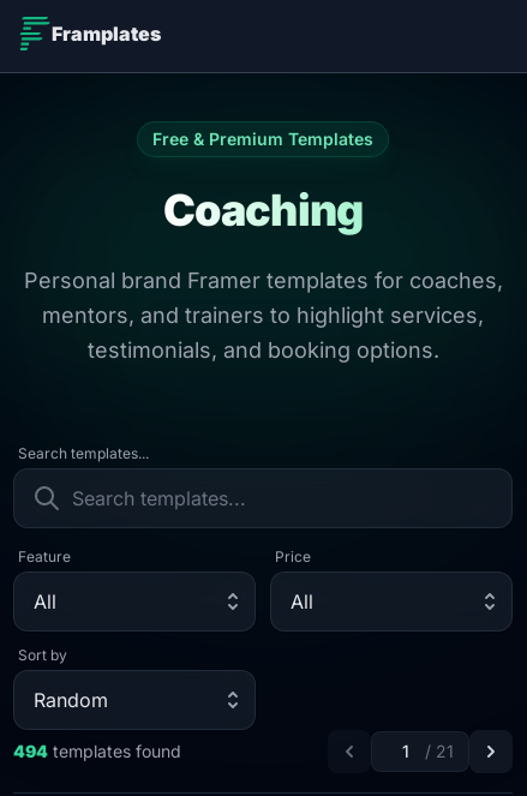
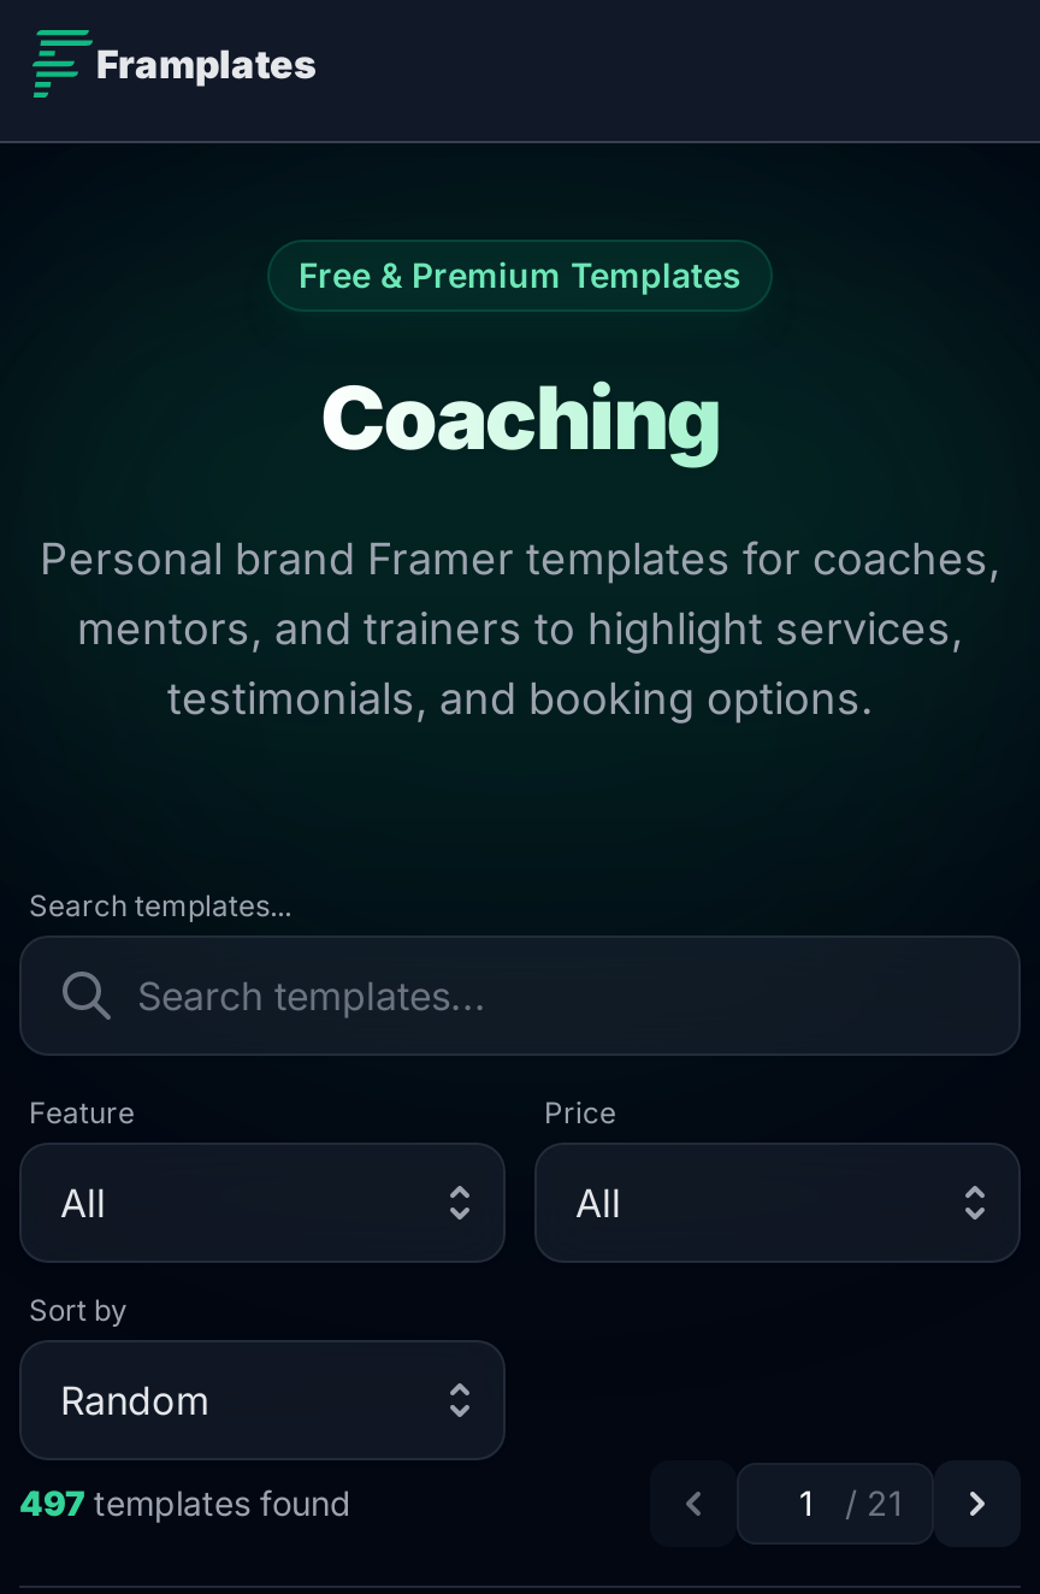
[13,741,181,761] 494 templates found -> [19,1482,351,1523] 497 templates found

